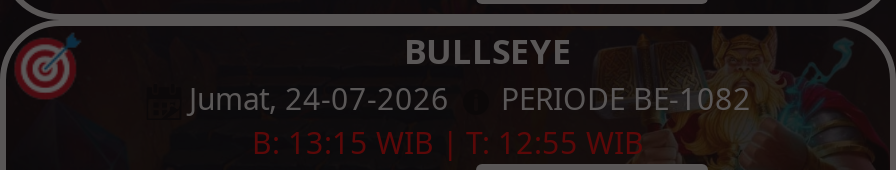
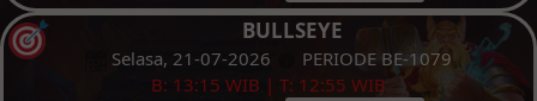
[189,77,751,117] Jumat, 24-07-2026 | PERIODE BE-1082 -> [111,46,452,70] Selasa, 21-07-2026 | PERIODE BE-1079

